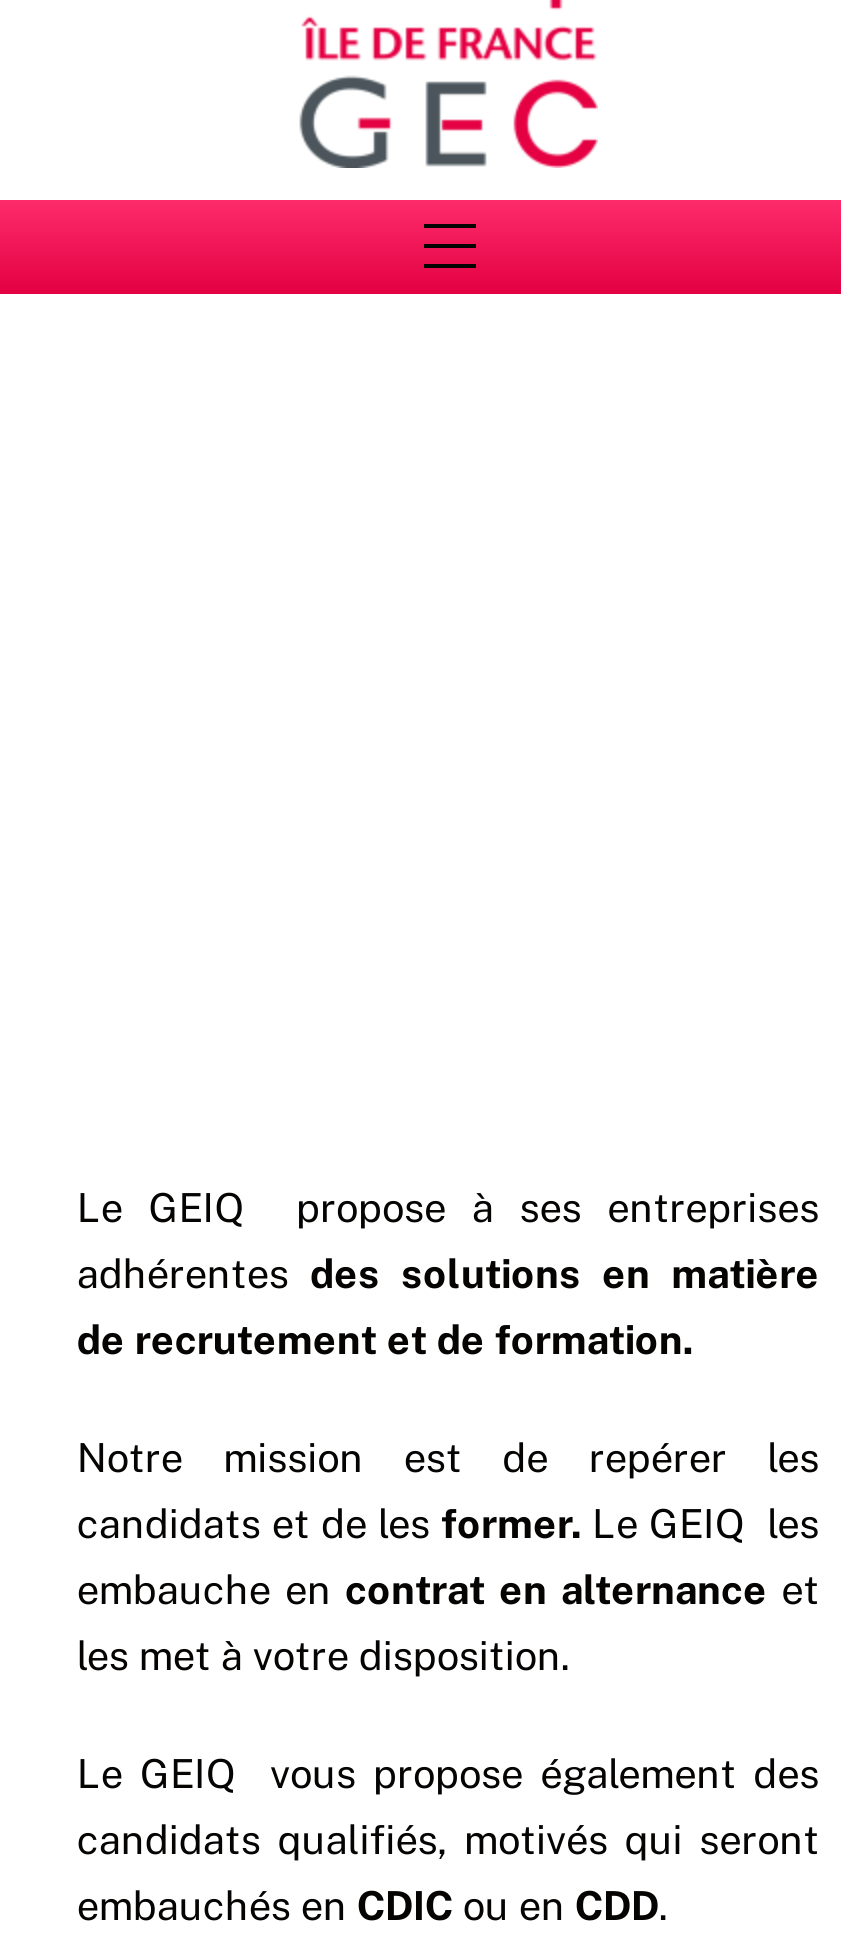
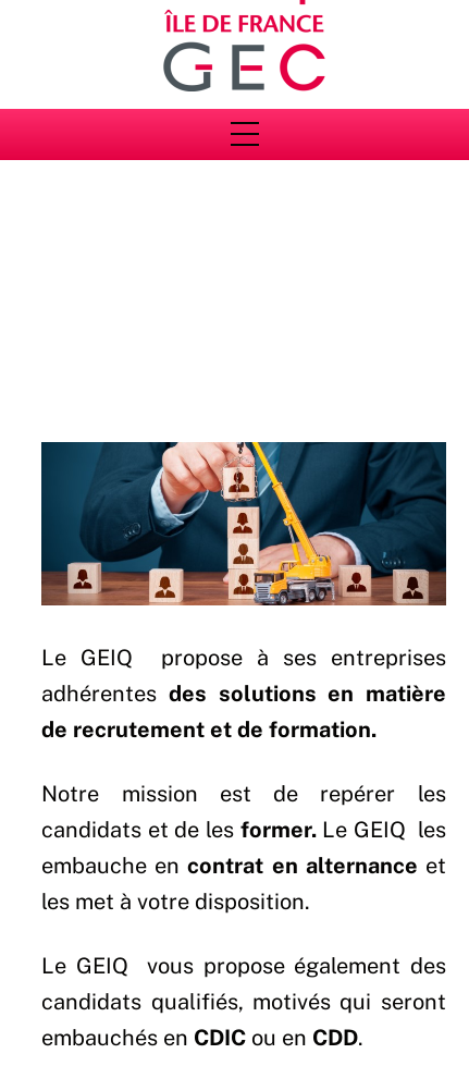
none -> [40,441,447,606] [image]

